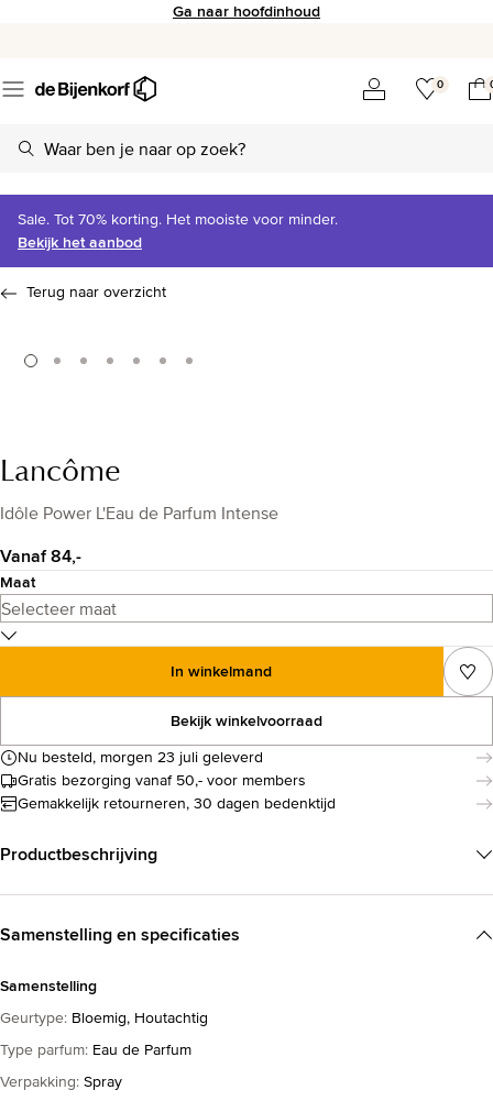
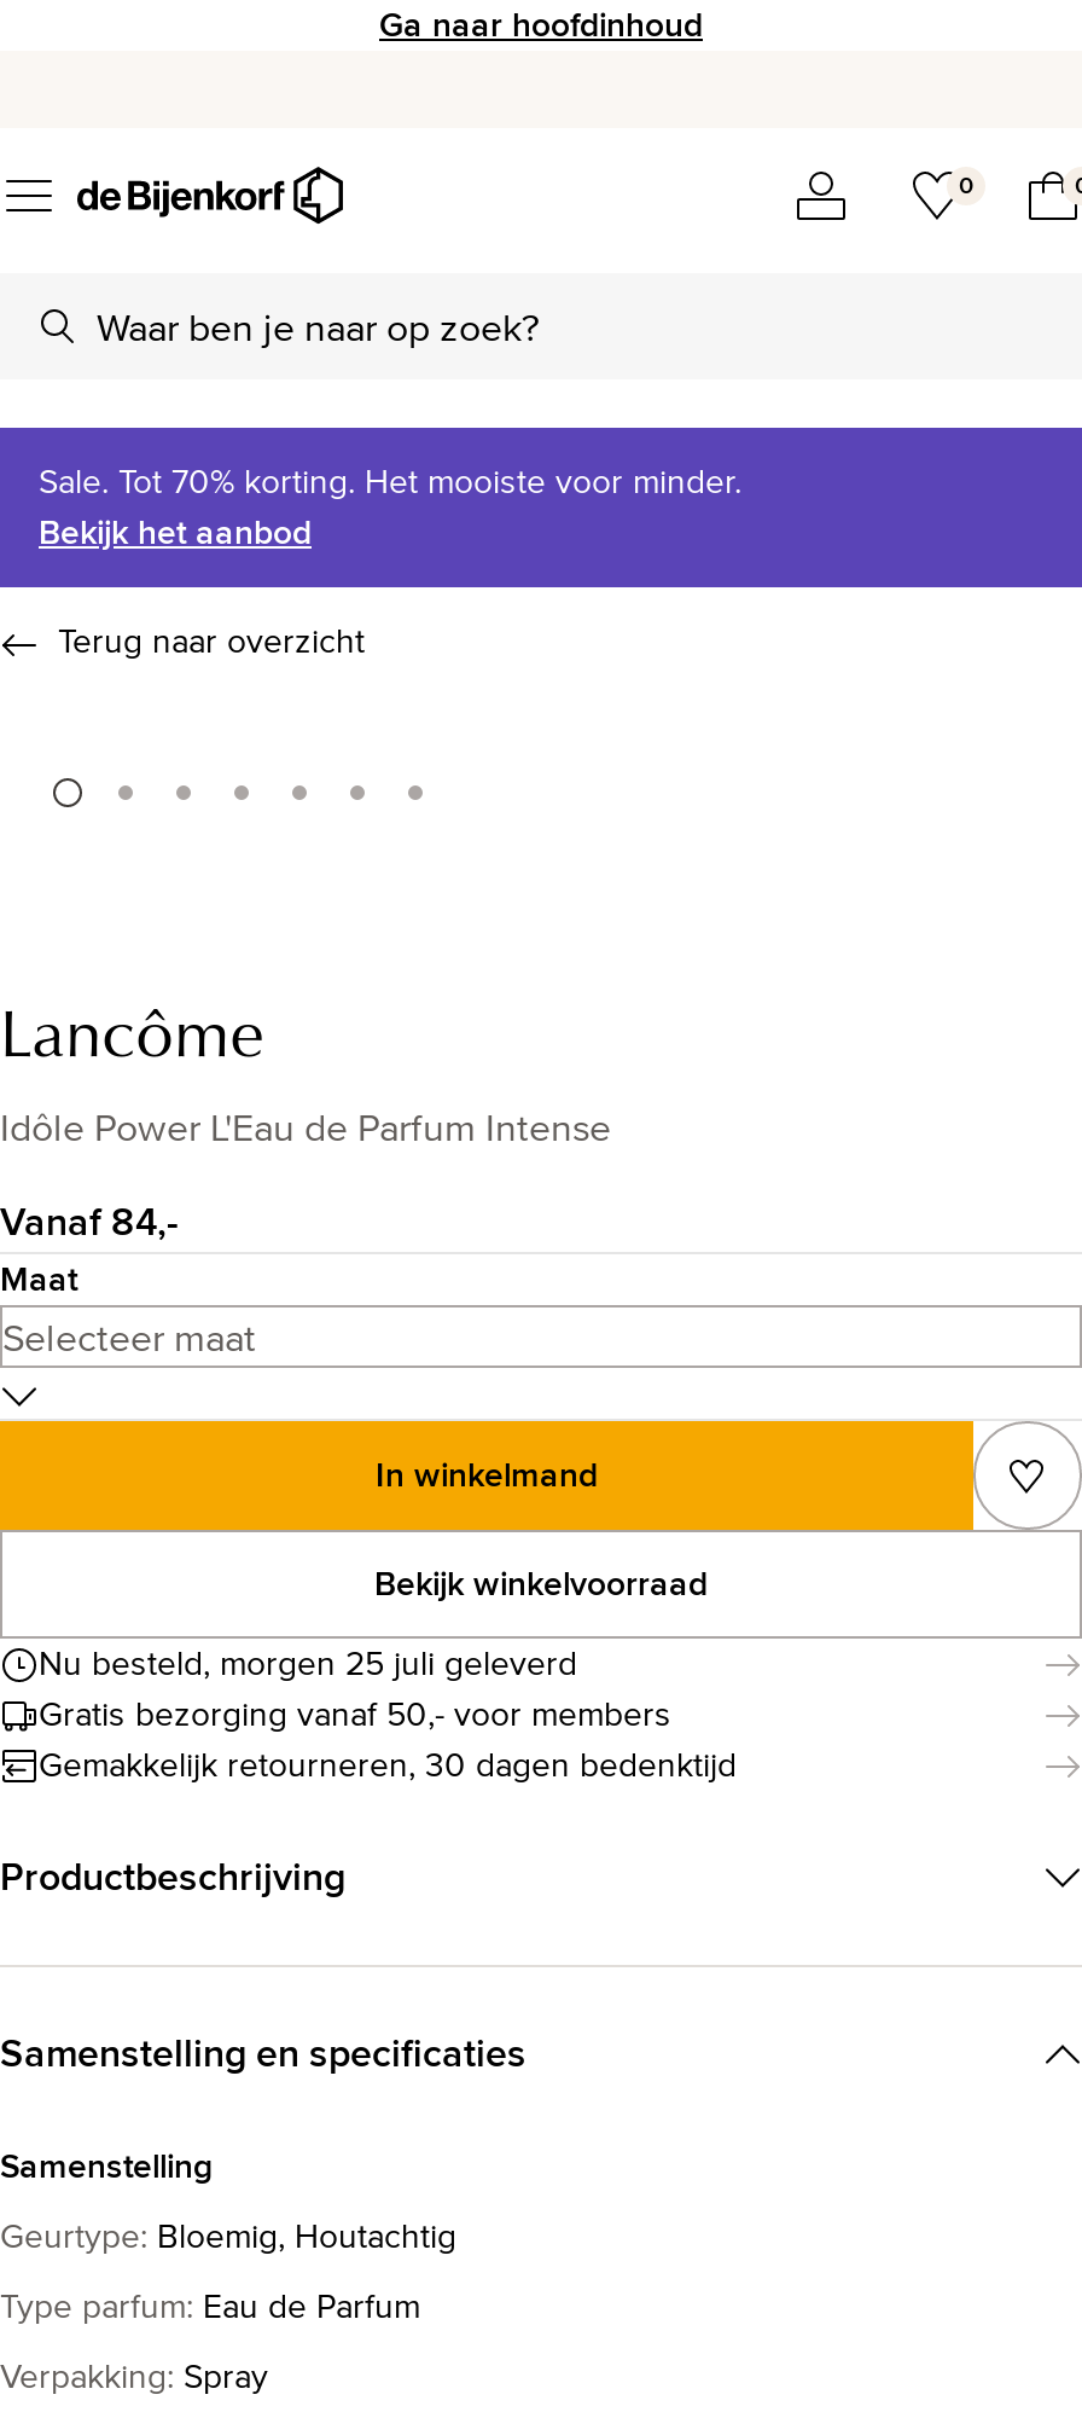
[18,748,263,766] Nu besteld, morgen 23 juli geleverd -> [39,1643,577,1682] Nu besteld, morgen 25 juli geleverd

